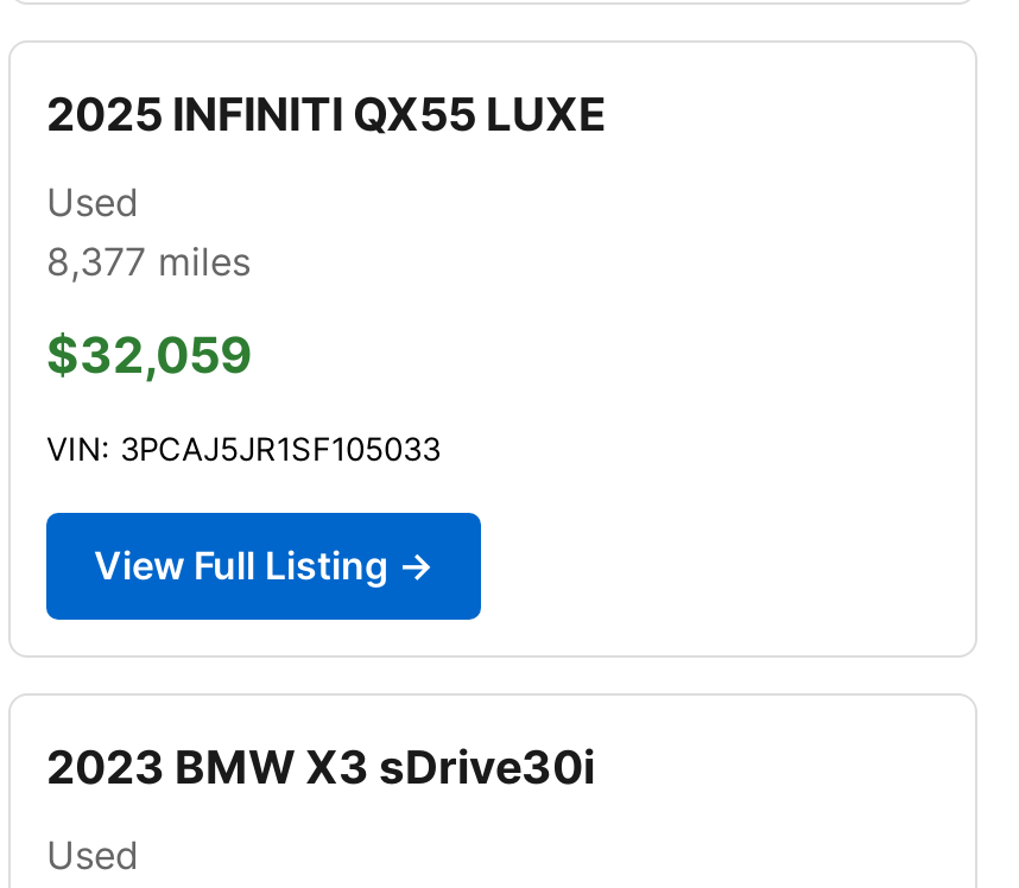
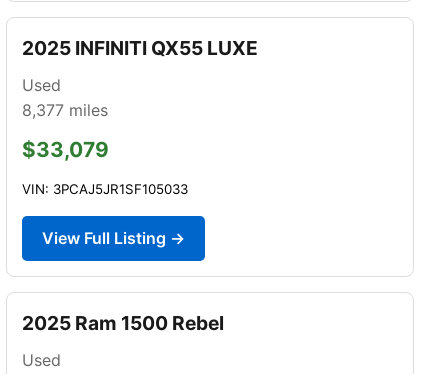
[46,325,253,384] $32,059 -> [22,137,109,162] $33,079
[46,738,595,795] 2023 BMW X3 sDrive30i -> [22,311,224,335] 2025 Ram 1500 Rebel

